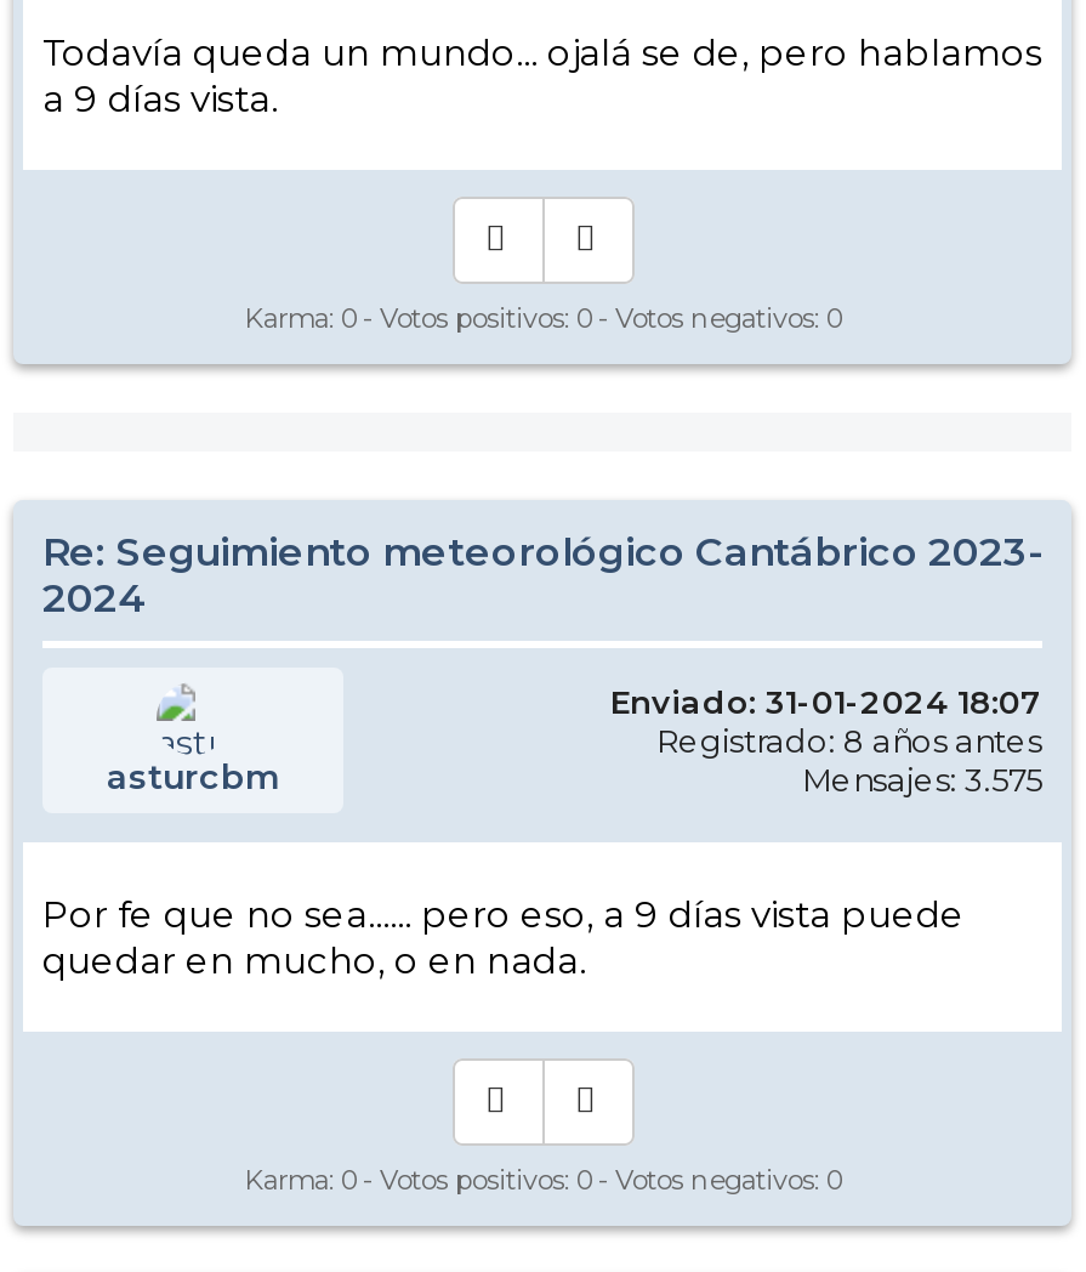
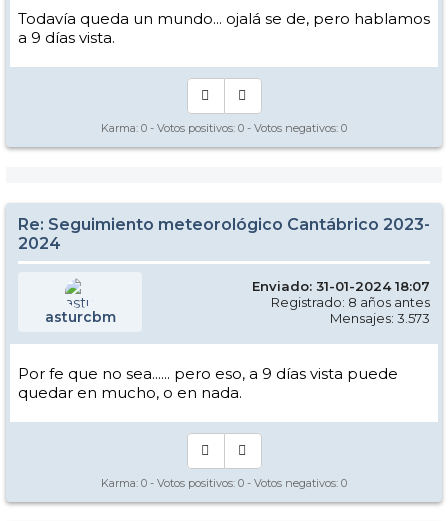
[802,760,1042,799] Mensajes: 3.575 -> [330,310,430,326] Mensajes: 3.573

